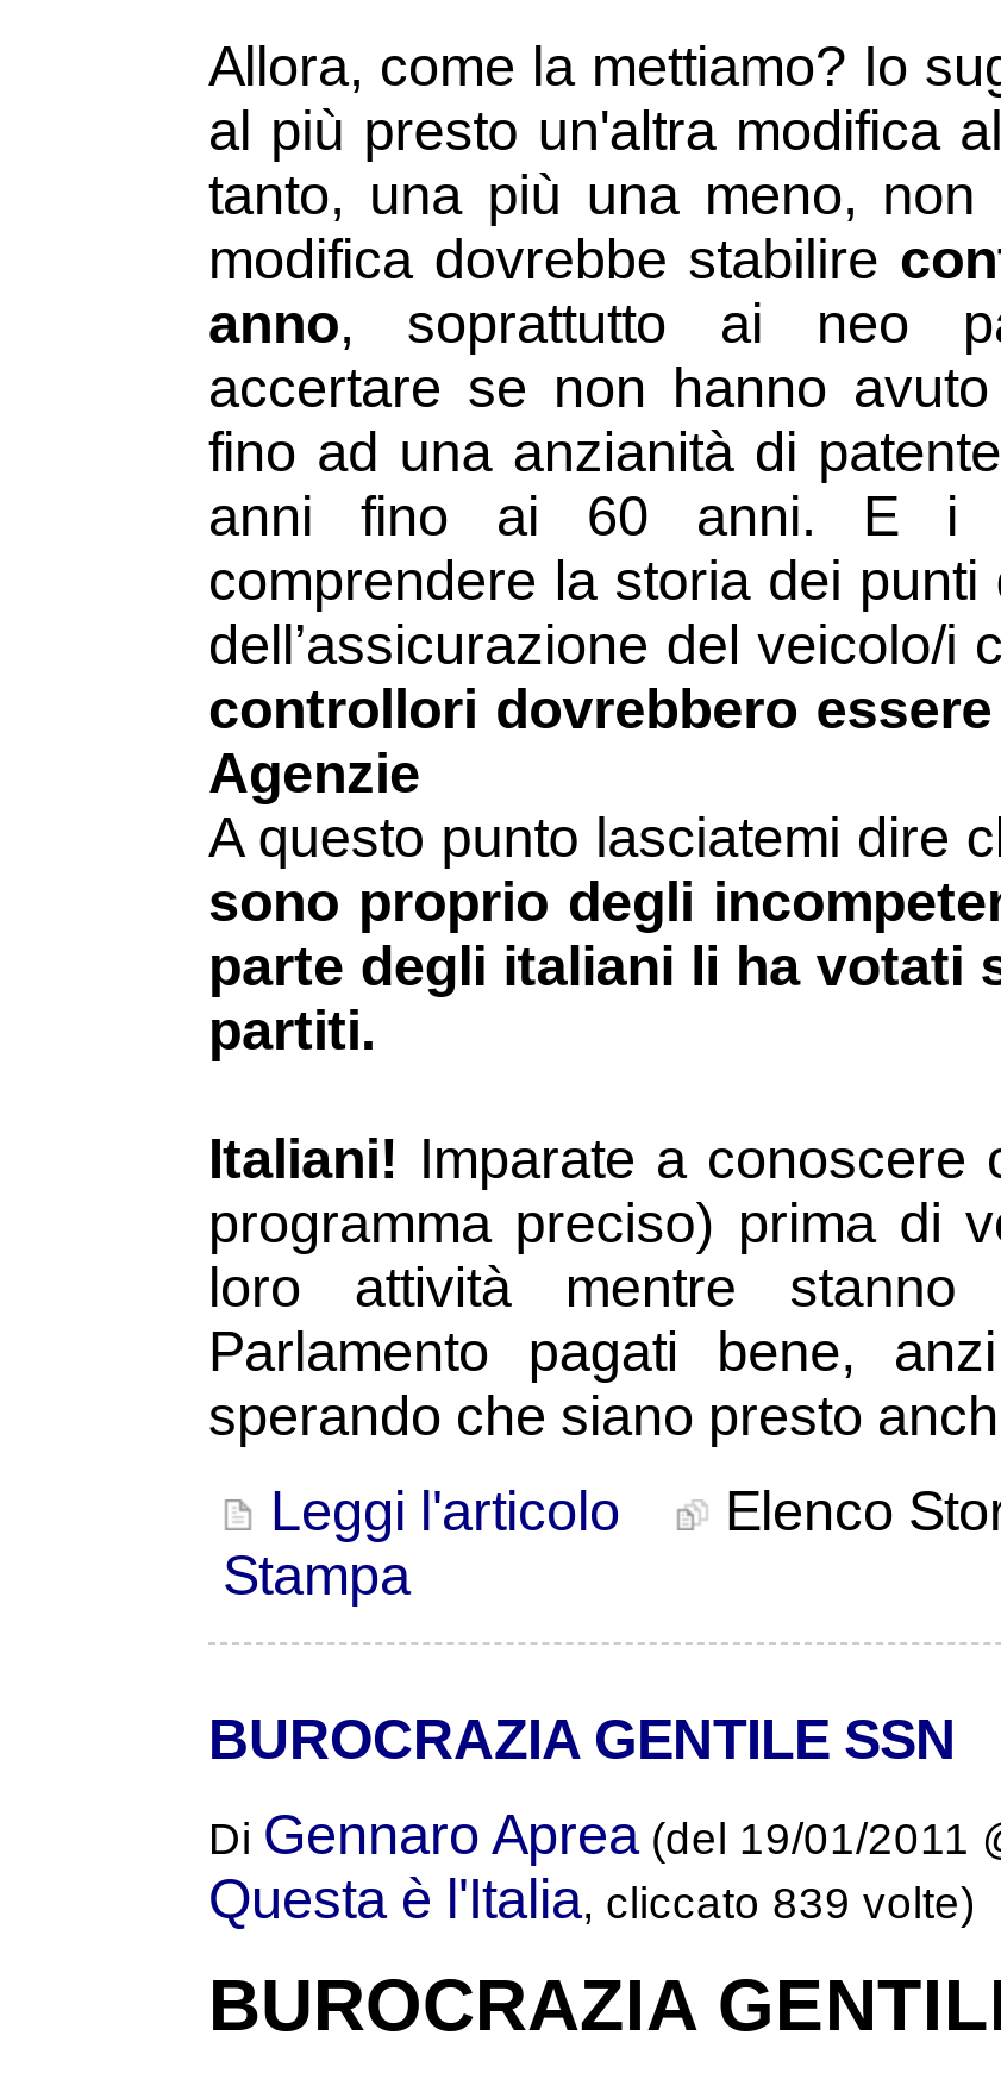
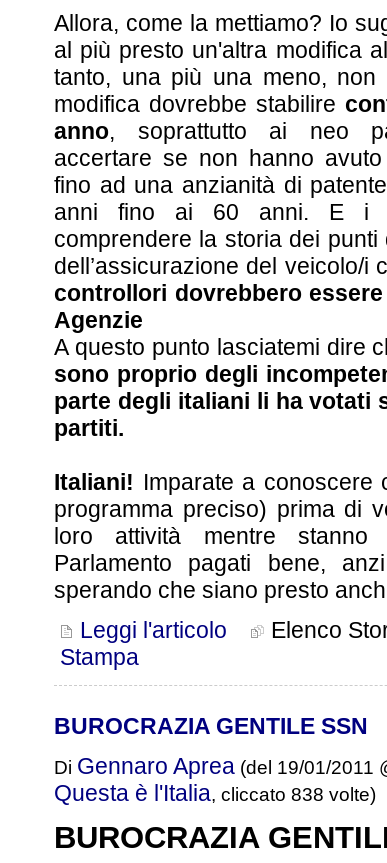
[208,1868,975,1930] Questa è l'Italia, cliccato 839 volte) -> [54,780,376,806] Questa è l'Italia, cliccato 838 volte)

